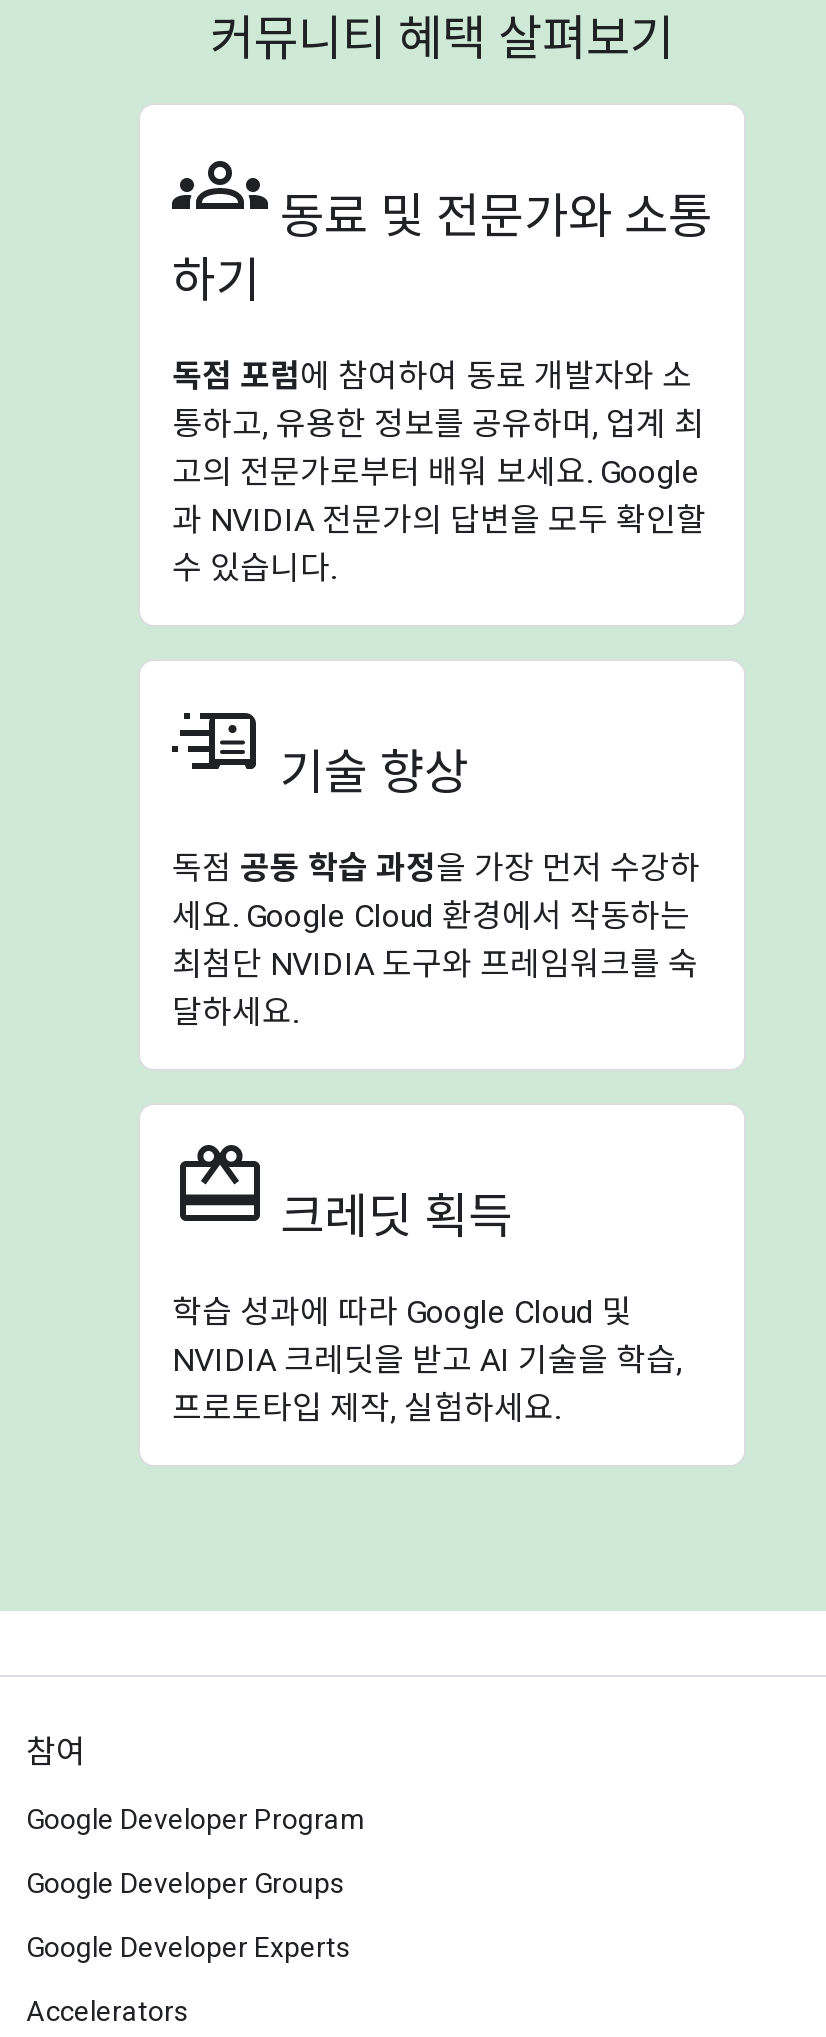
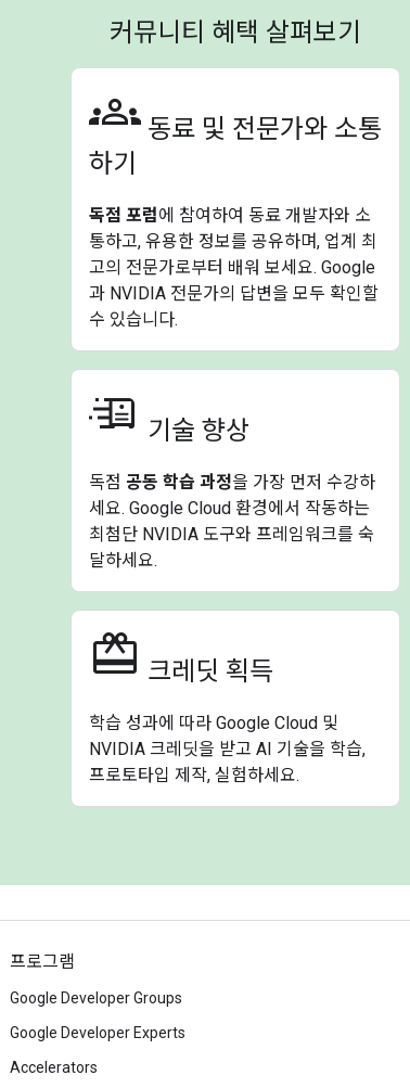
[26,1734,366,1836] 참여 | Google Developer Program -> [10,952,75,973] 프로그램

